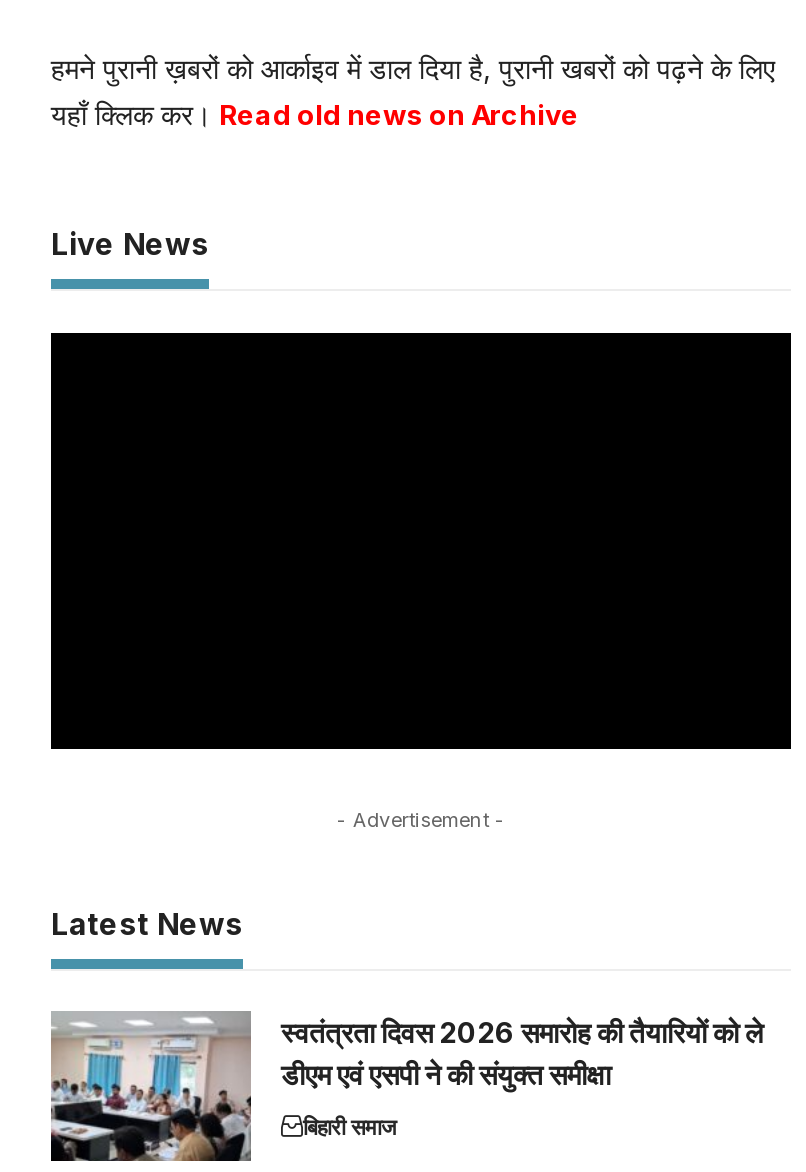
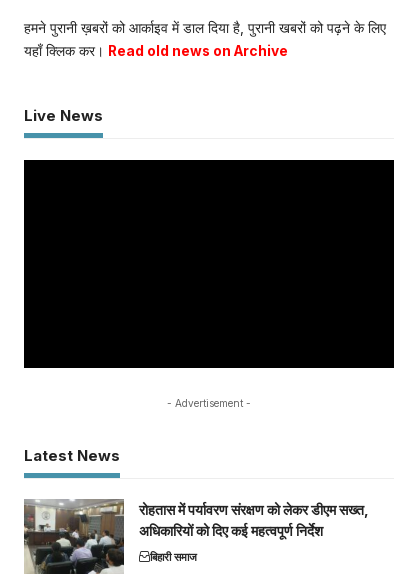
[49,1013,763,1163] [image] | स्वतंत्रता दिवस 2026 समारोह की तैयारियों को ले | डीएम एवं एसपी ने की संयुक्त समीक्षा -> [24,500,369,575] [image] | रोहतास में पर्यावरण संरक्षण को लेकर डीएम सख्त, | अधिकारियों को दिए कई महत्वपूर्ण निर्देश

